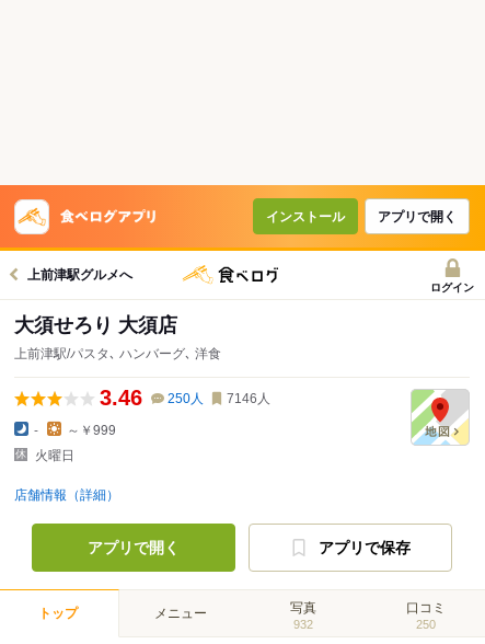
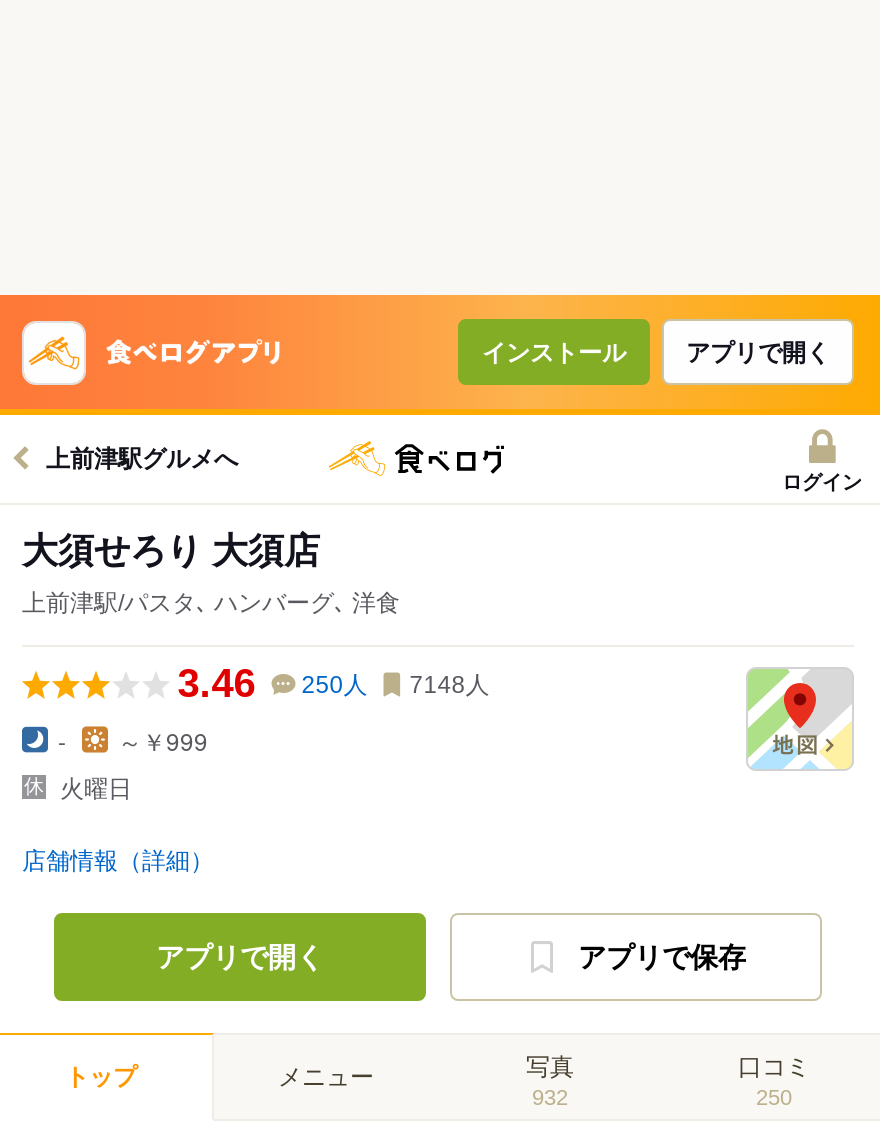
[99,386,270,410] 3.46 250人 7146人 -> [178,661,490,705] 3.46 250人 7148人

